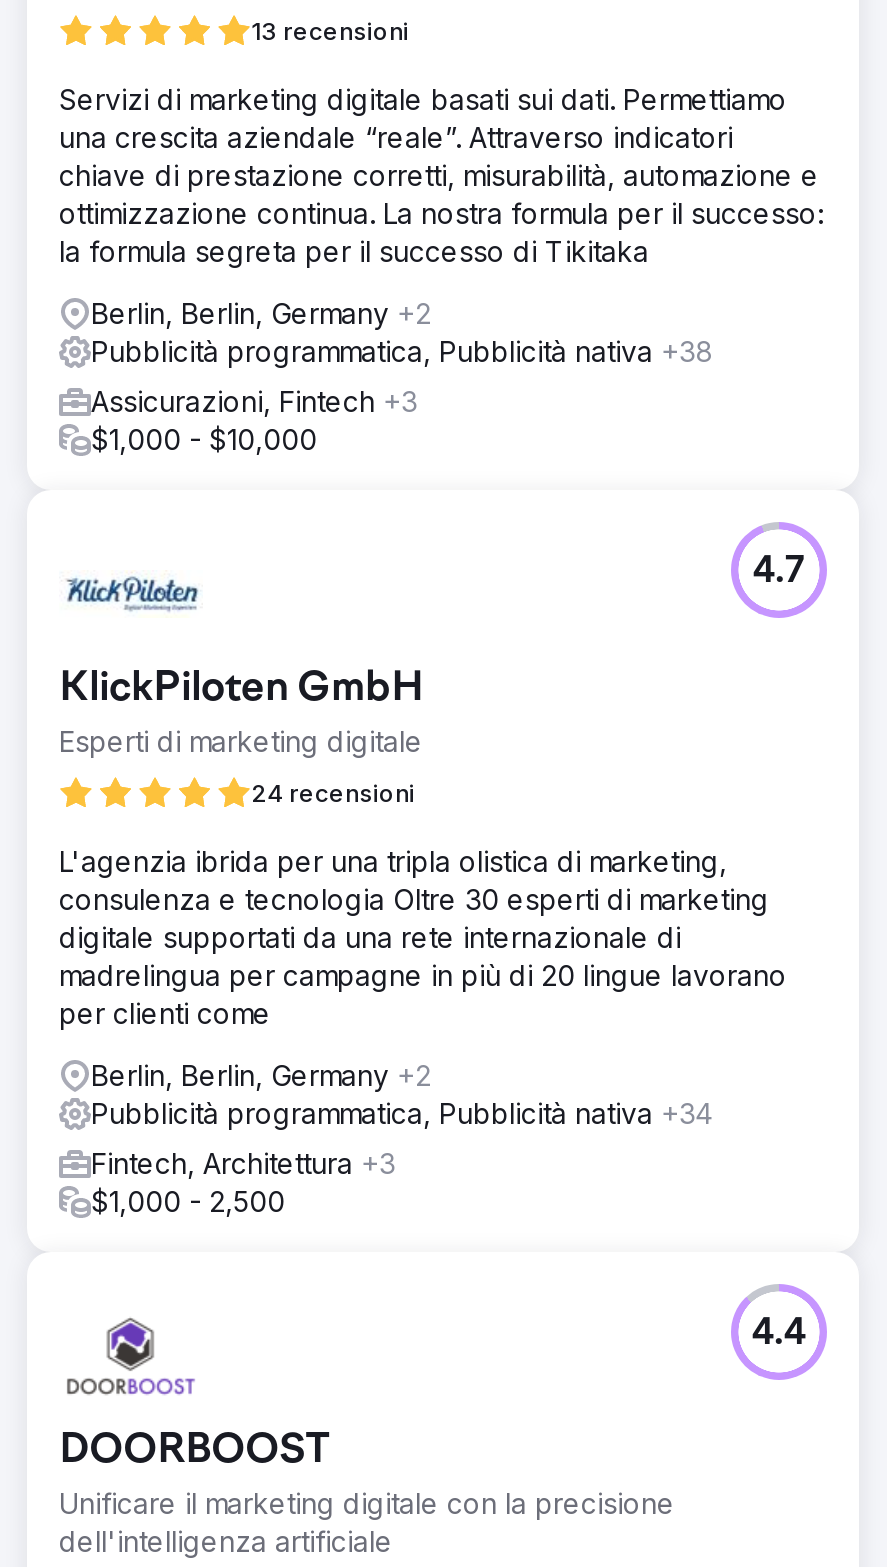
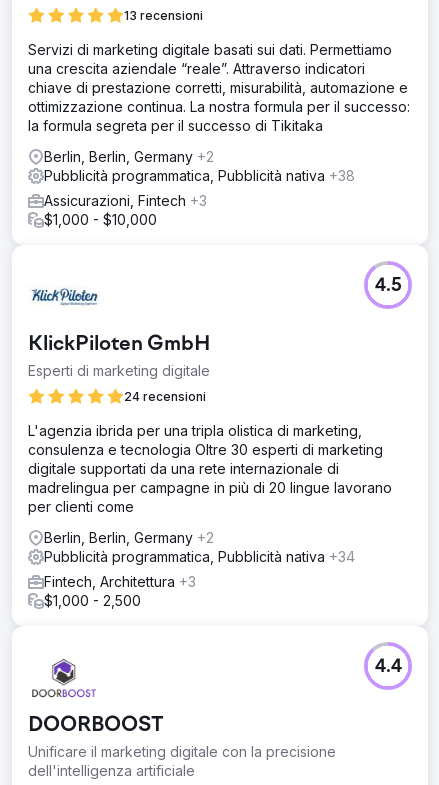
[753,554,805,592] 4.7 -> [374,277,401,296] 4.5

